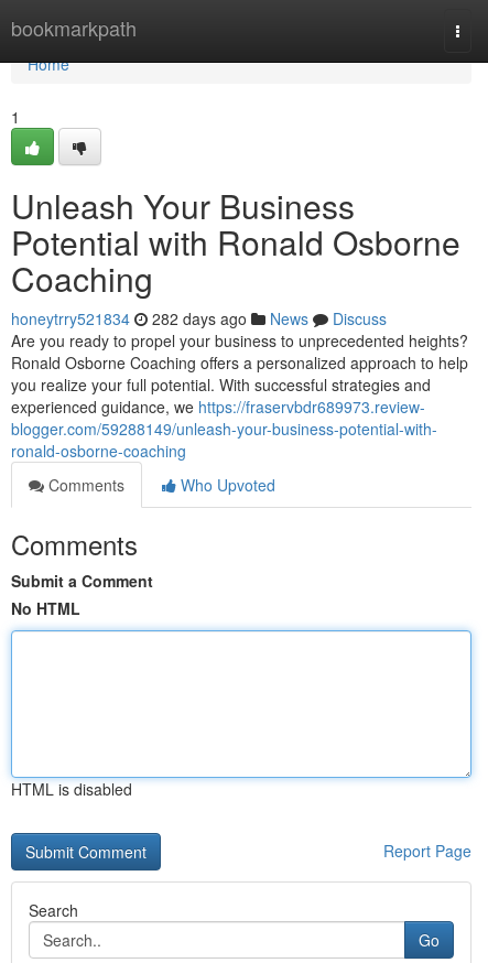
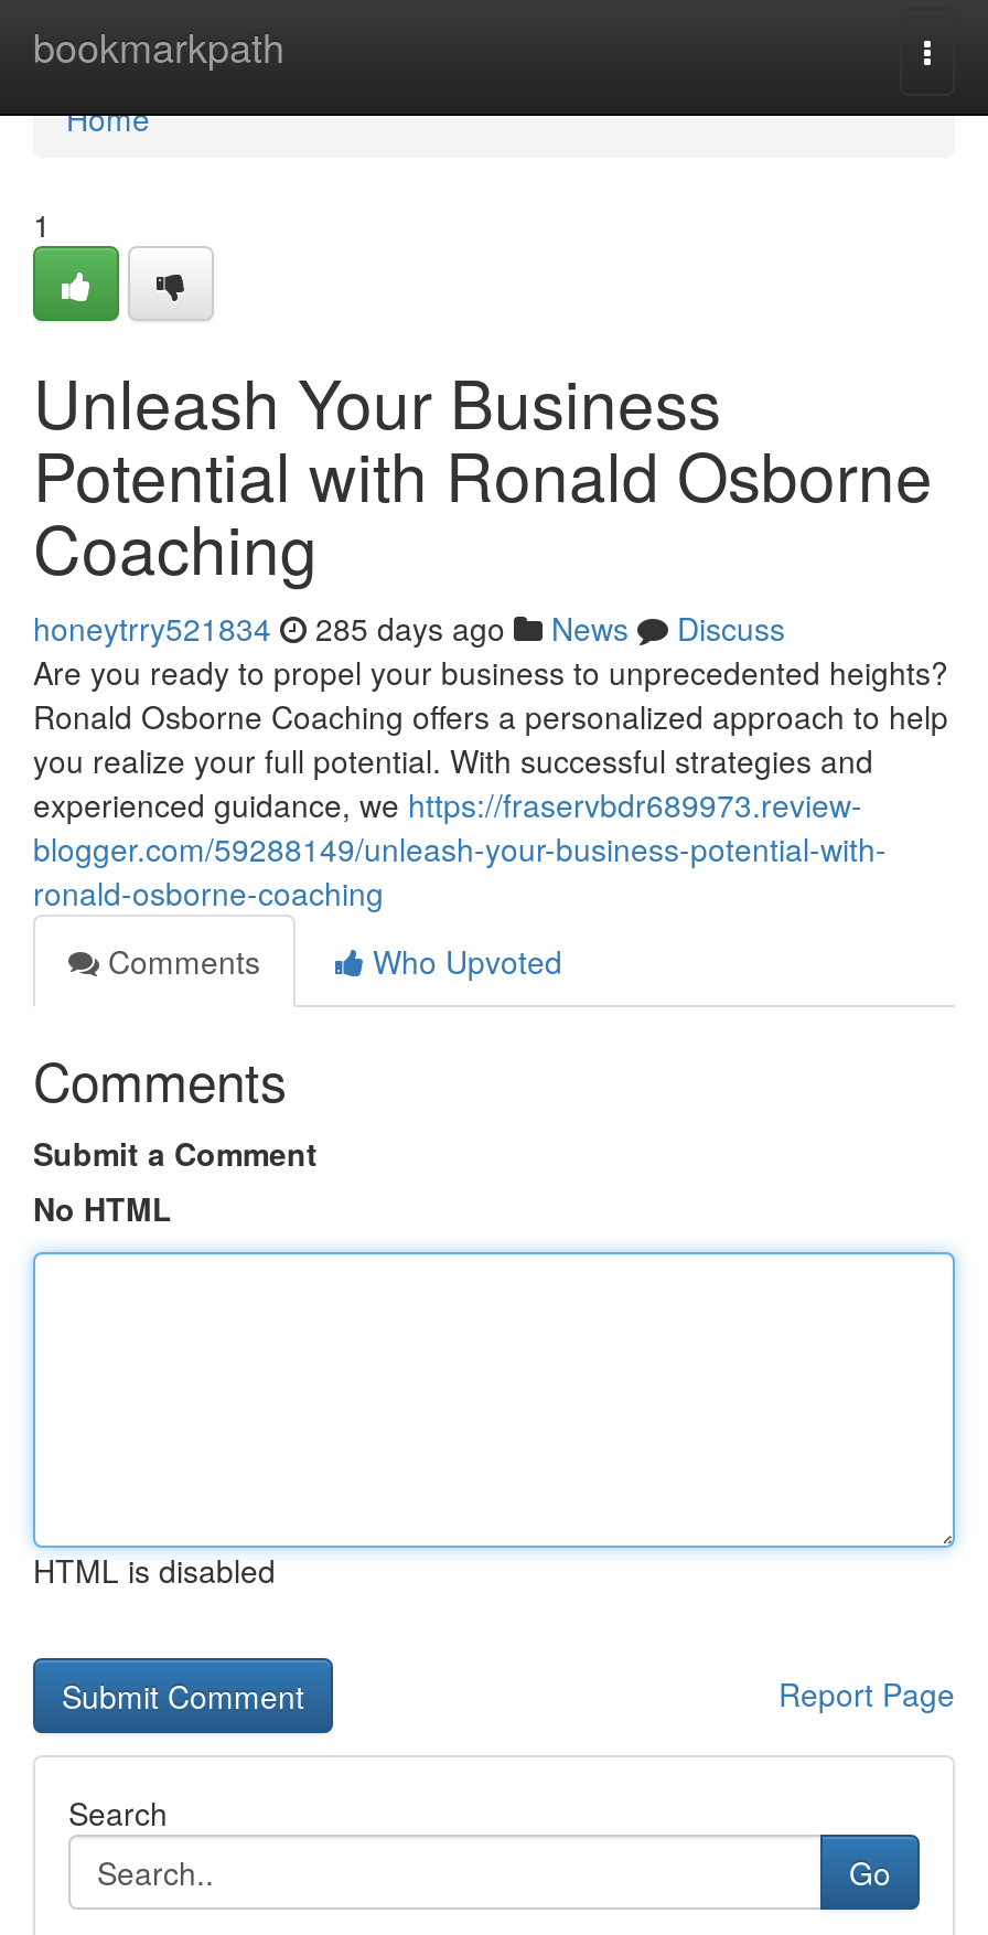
[11,307,387,329] honeytrry521834 282 days ago News Discuss -> [33,606,785,650] honeytrry521834 285 days ago News Discuss

